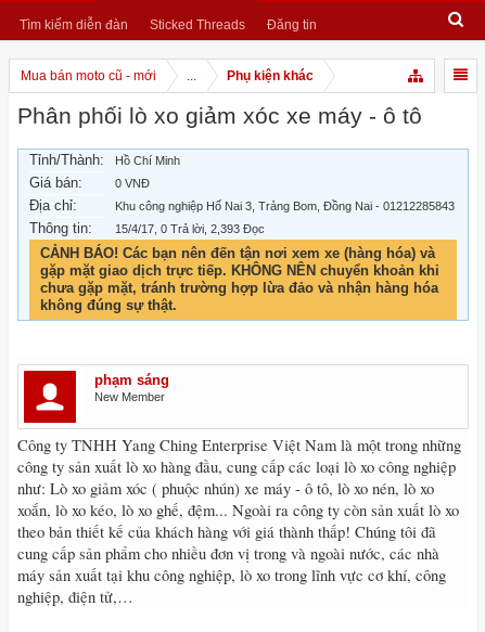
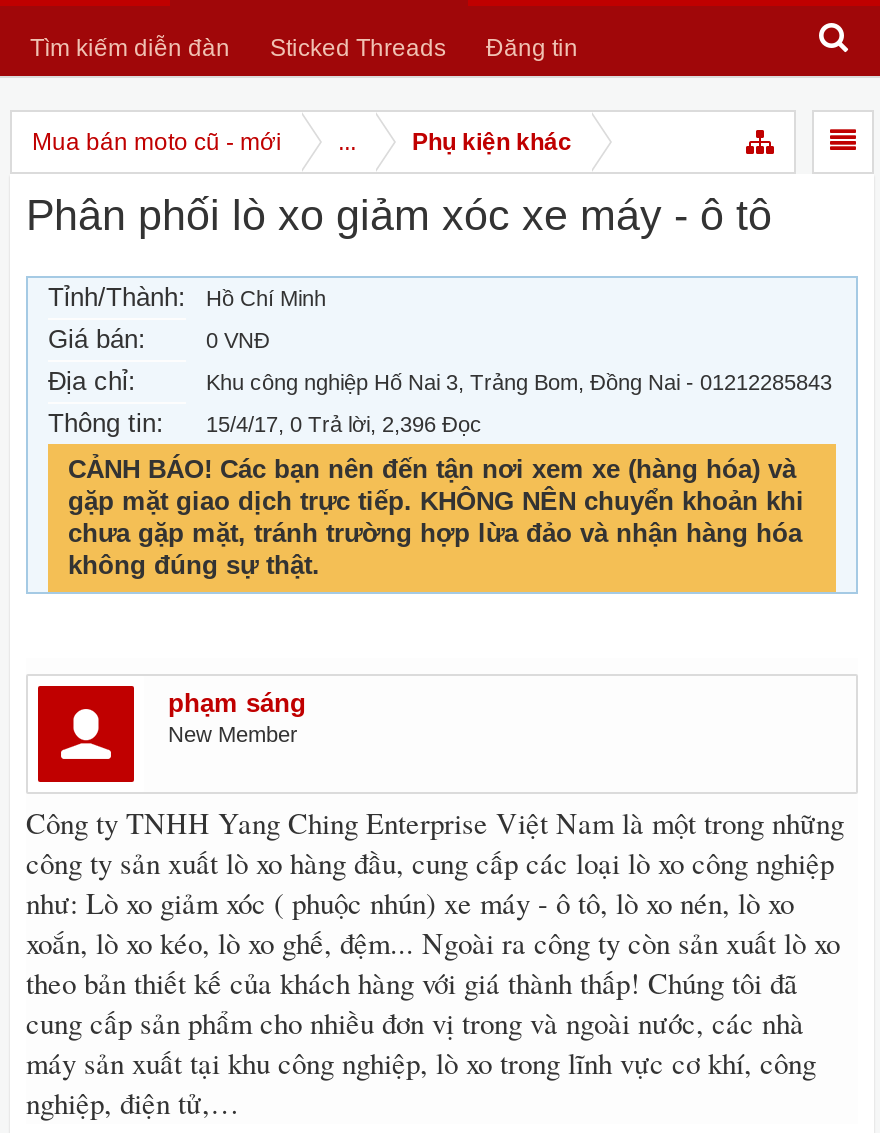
[29,220,265,236] Thông tin: 15/4/17, 0 Trả lời, 2,393 Đọc -> [48,408,482,438] Thông tin: 15/4/17, 0 Trả lời, 2,396 Đọc

